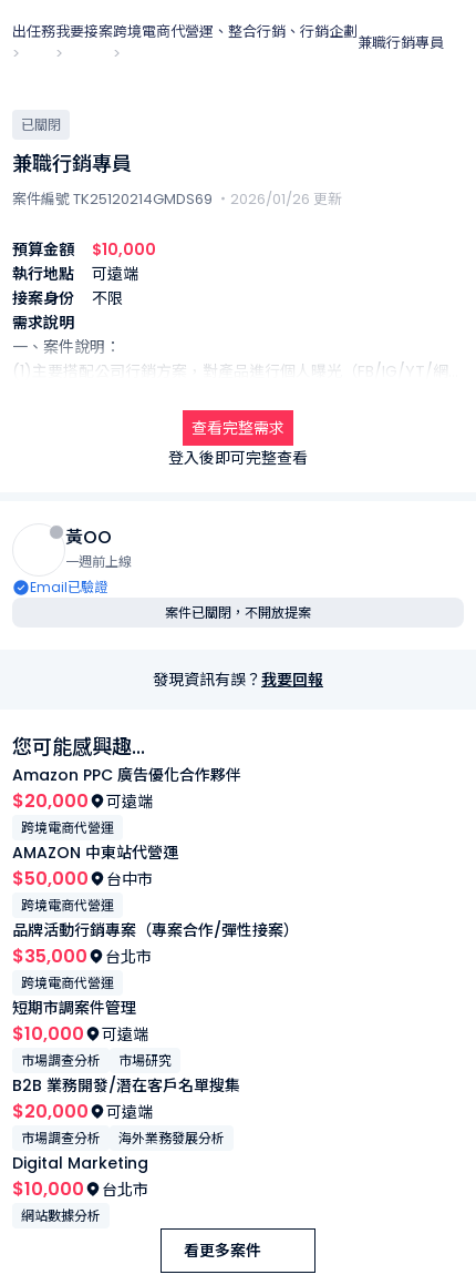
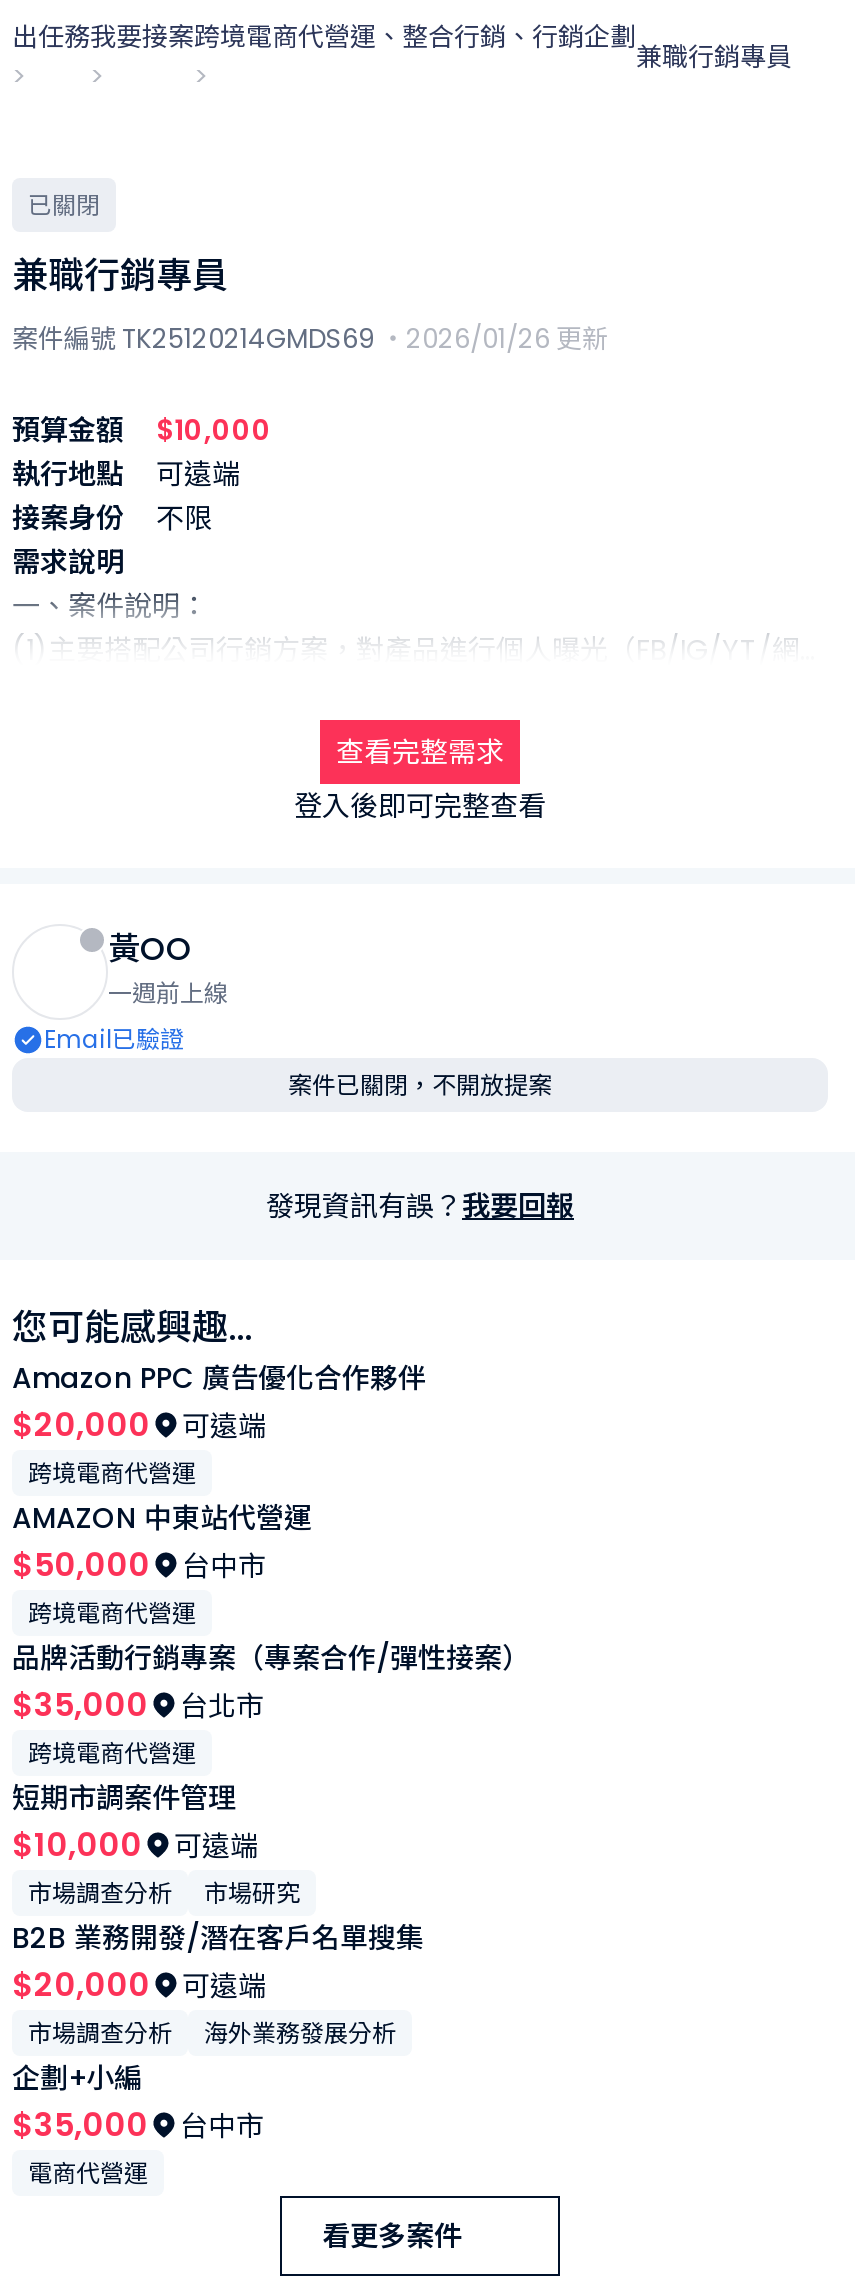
[12,1152,148,1225] Digital Marketing | $10,000 | 台北市 | 網站數據分析 -> [12,2058,264,2190] 企劃+小編 | $35,000 | 台中市 | 電商代營運

